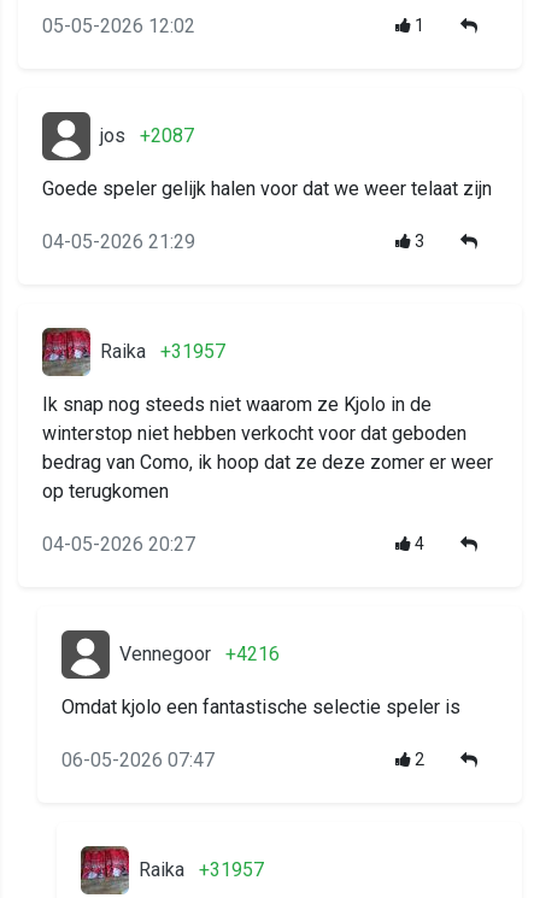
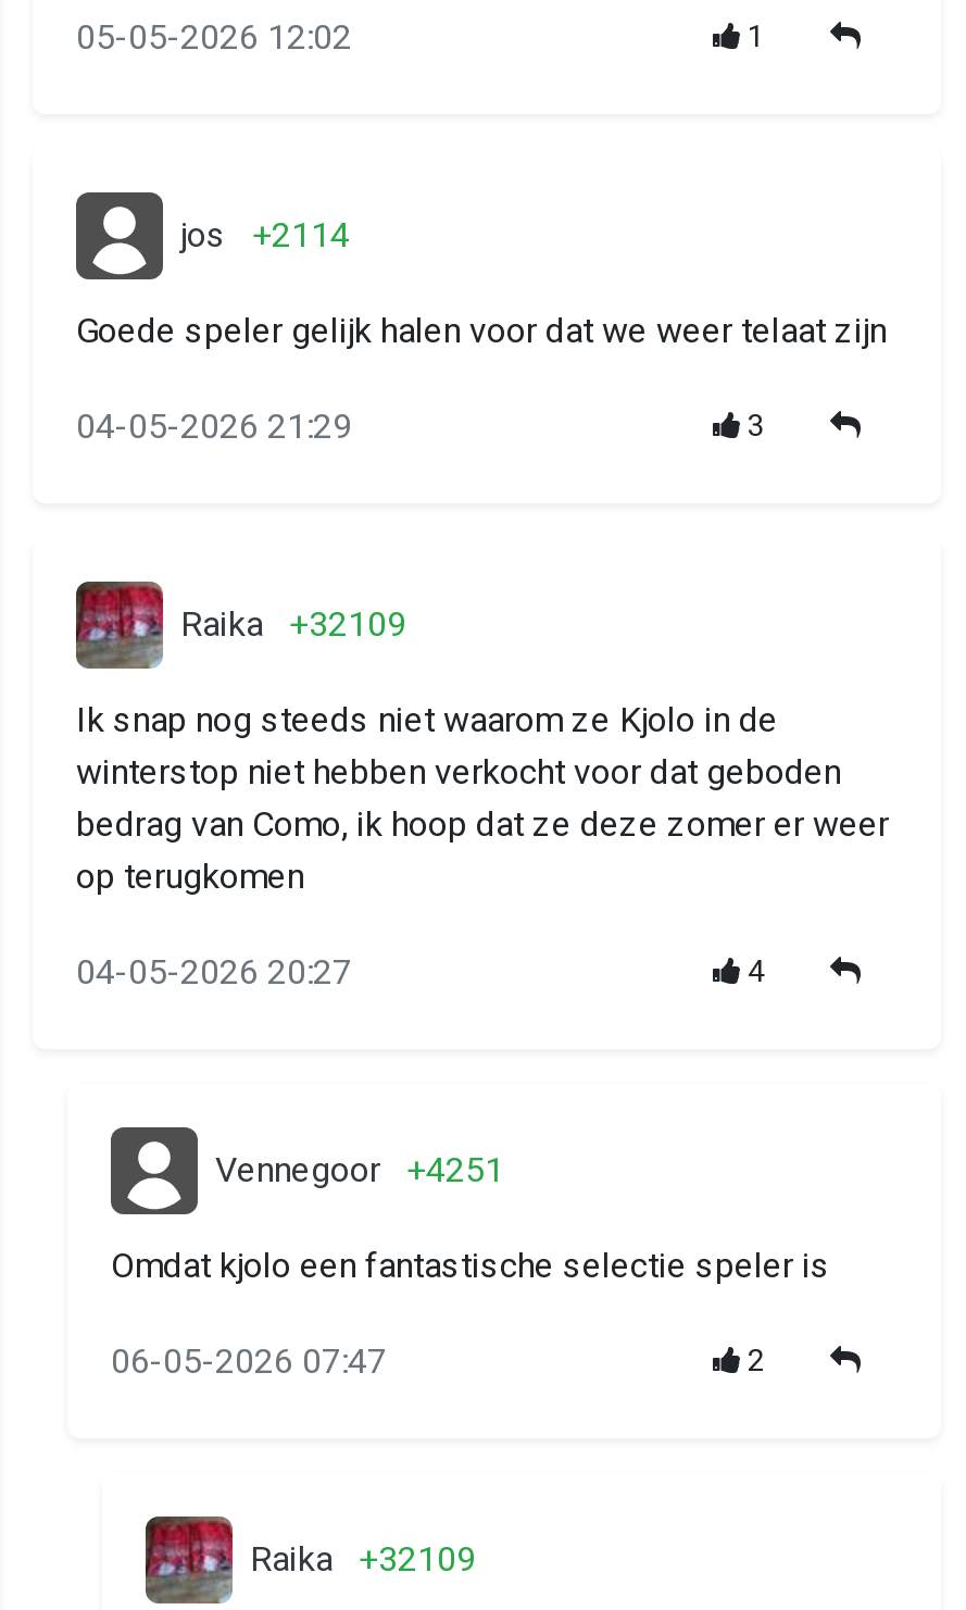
[100,124,194,147] jos +2087 -> [180,214,350,255] jos +2114
[100,340,225,363] Raika +31957 -> [180,603,406,644] Raika +32109
[119,642,280,665] Vennegoor +4216 -> [215,1149,504,1190] Vennegoor +4251
[139,858,264,881] Raika +31957 -> [250,1538,476,1579] Raika +32109

